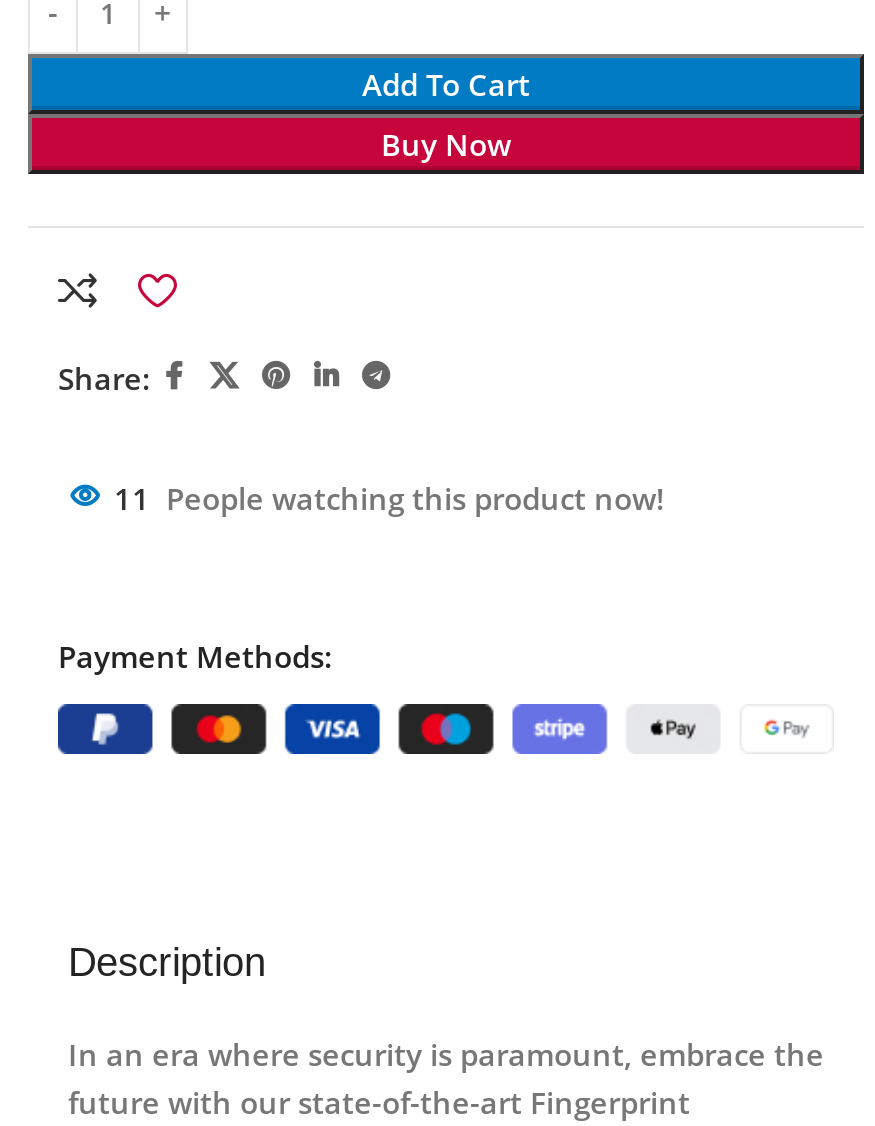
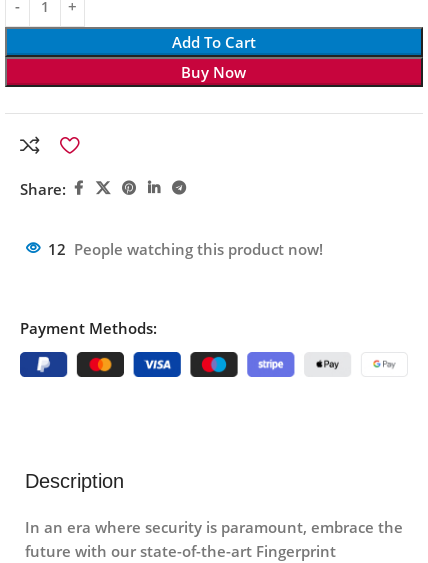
[114,478,664,518] 11 People watching this product now! -> [48,239,323,259] 12 People watching this product now!

